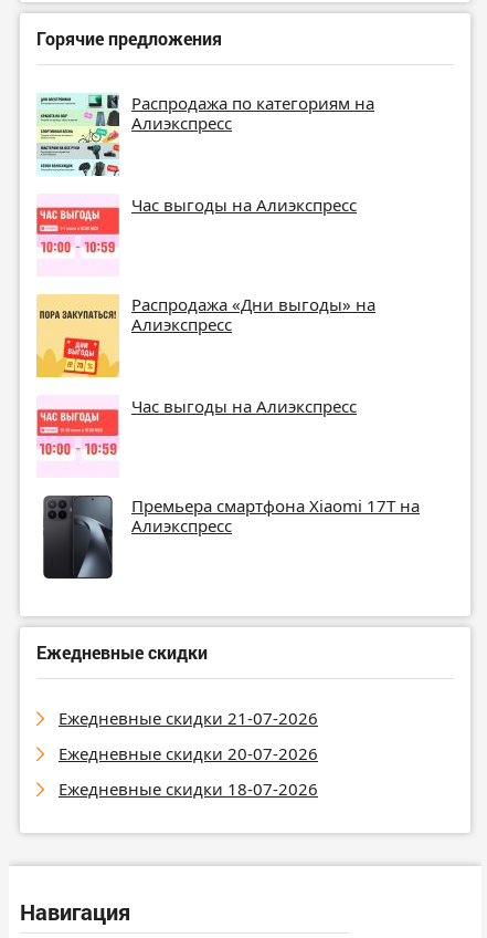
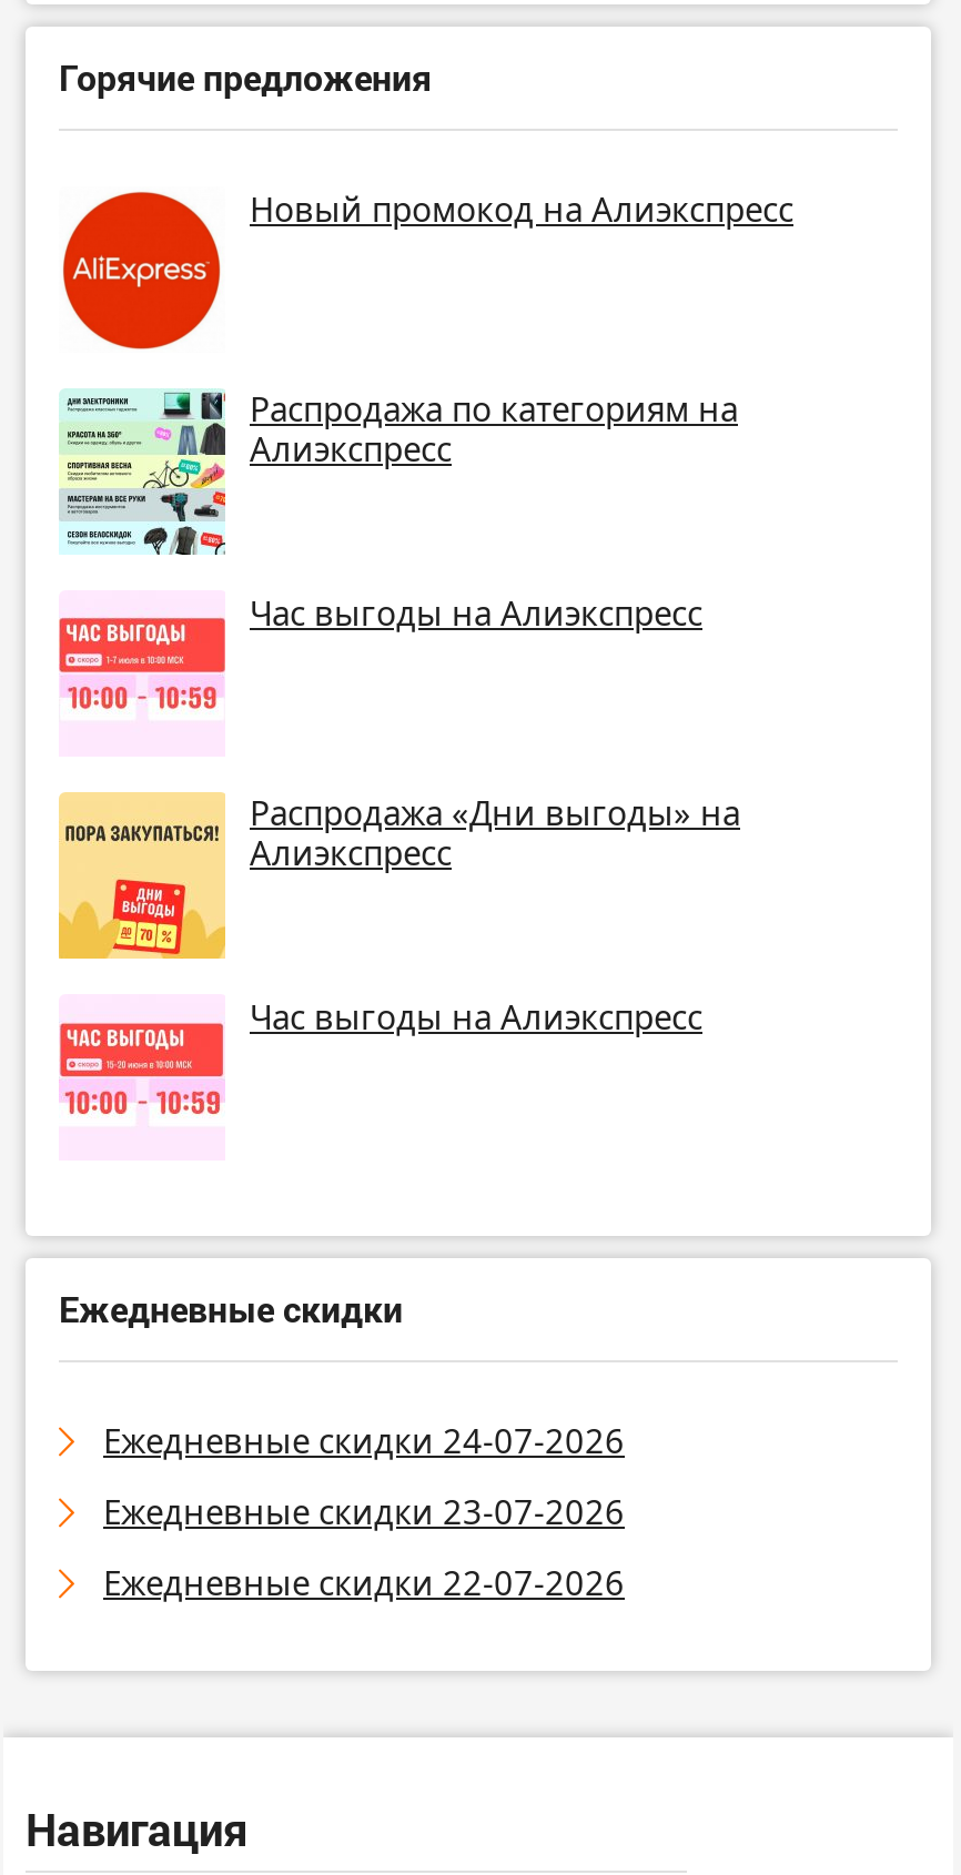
none -> [61,187,793,351] [image] | Новый промокод на Алиэкспресс
moved [36,92,375,417] -> [59,386,740,1039]: [image] | Распродажа по категориям на | Алиэкспресс | Час выгоды на Алиэкспресс | Распродажа «Дни выгоды» на | Алиэкспресс | Час выгоды на Алиэкспресс
moved [35,407,120,461] -> [57,1018,227,1127]: [image]
[42,494,420,580] [image] | Премьера смартфона Xiaomi 17T на | Алиэкспресс -> none
[59,707,318,729] Ежедневные скидки 21-07-2026 -> [103,1418,625,1462] Ежедневные скидки 24-07-2026
[59,742,318,764] Ежедневные скидки 20-07-2026 -> [103,1489,625,1534] Ежедневные скидки 23-07-2026
[59,778,318,800] Ежедневные скидки 18-07-2026 -> [103,1560,625,1605] Ежедневные скидки 22-07-2026

